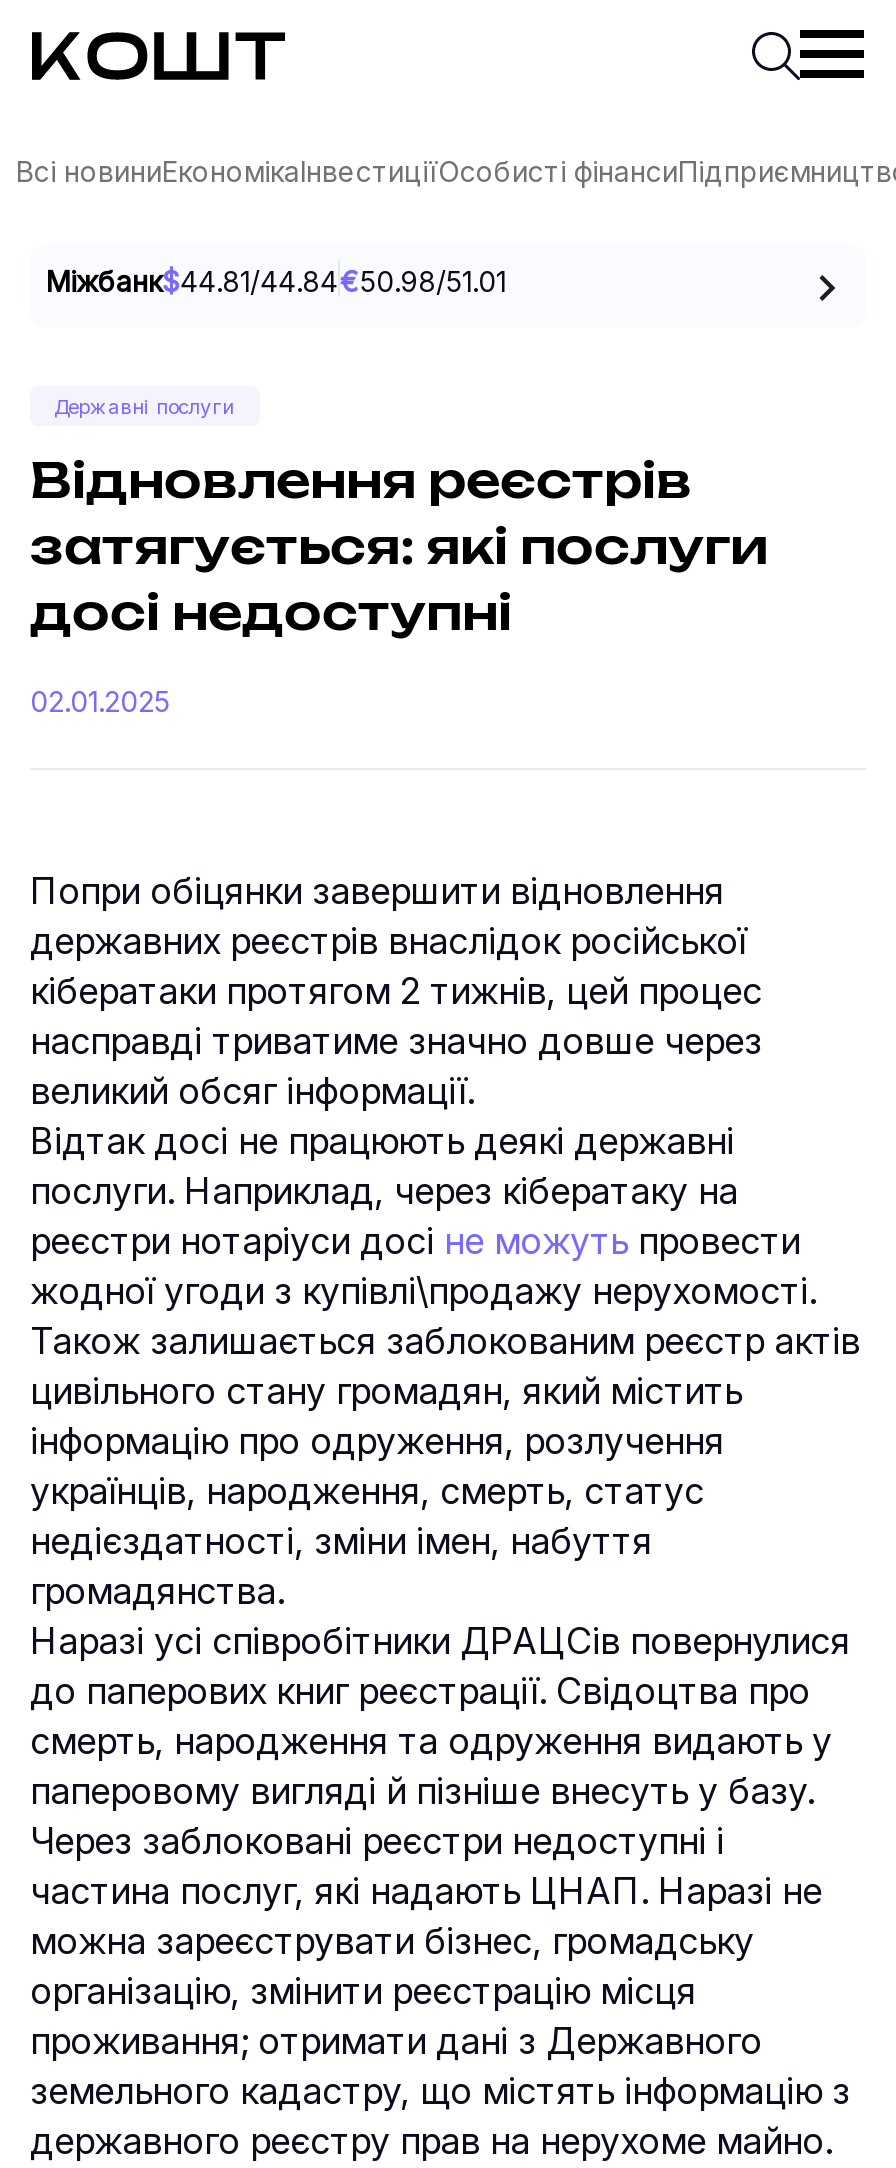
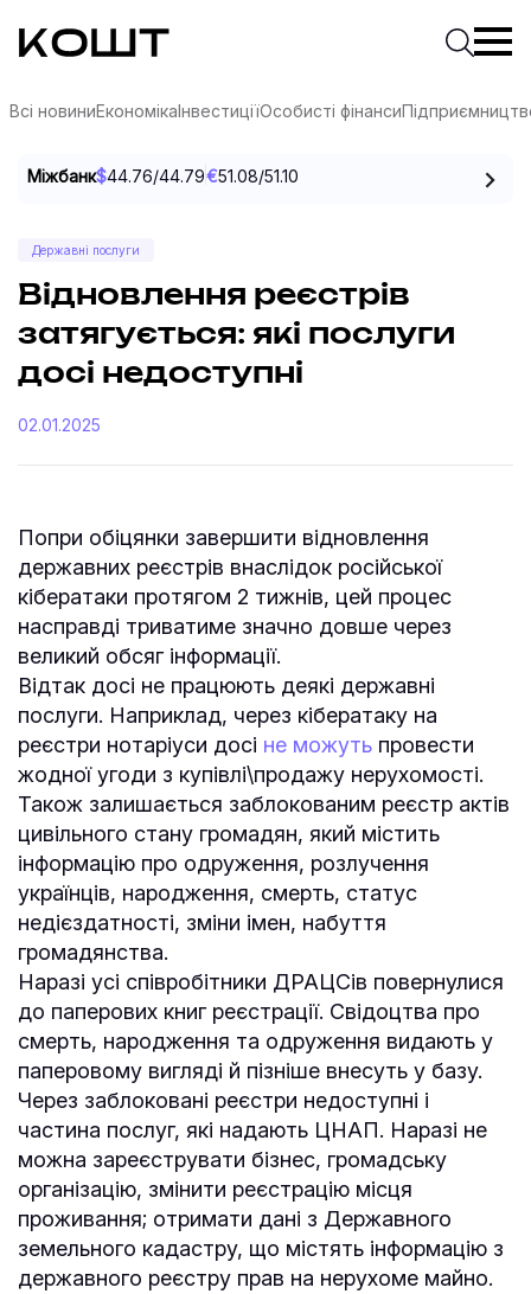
[46,263,506,297] Міжбанк$44.81/44.84€50.98/51.01 -> [27,165,299,186] Міжбанк$44.76/44.79€51.08/51.10

